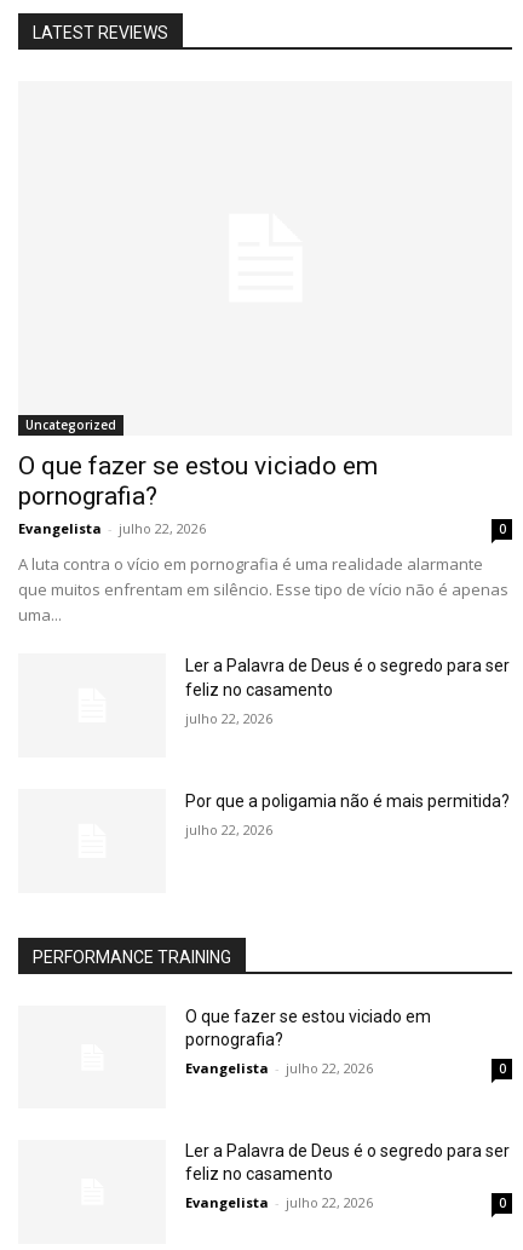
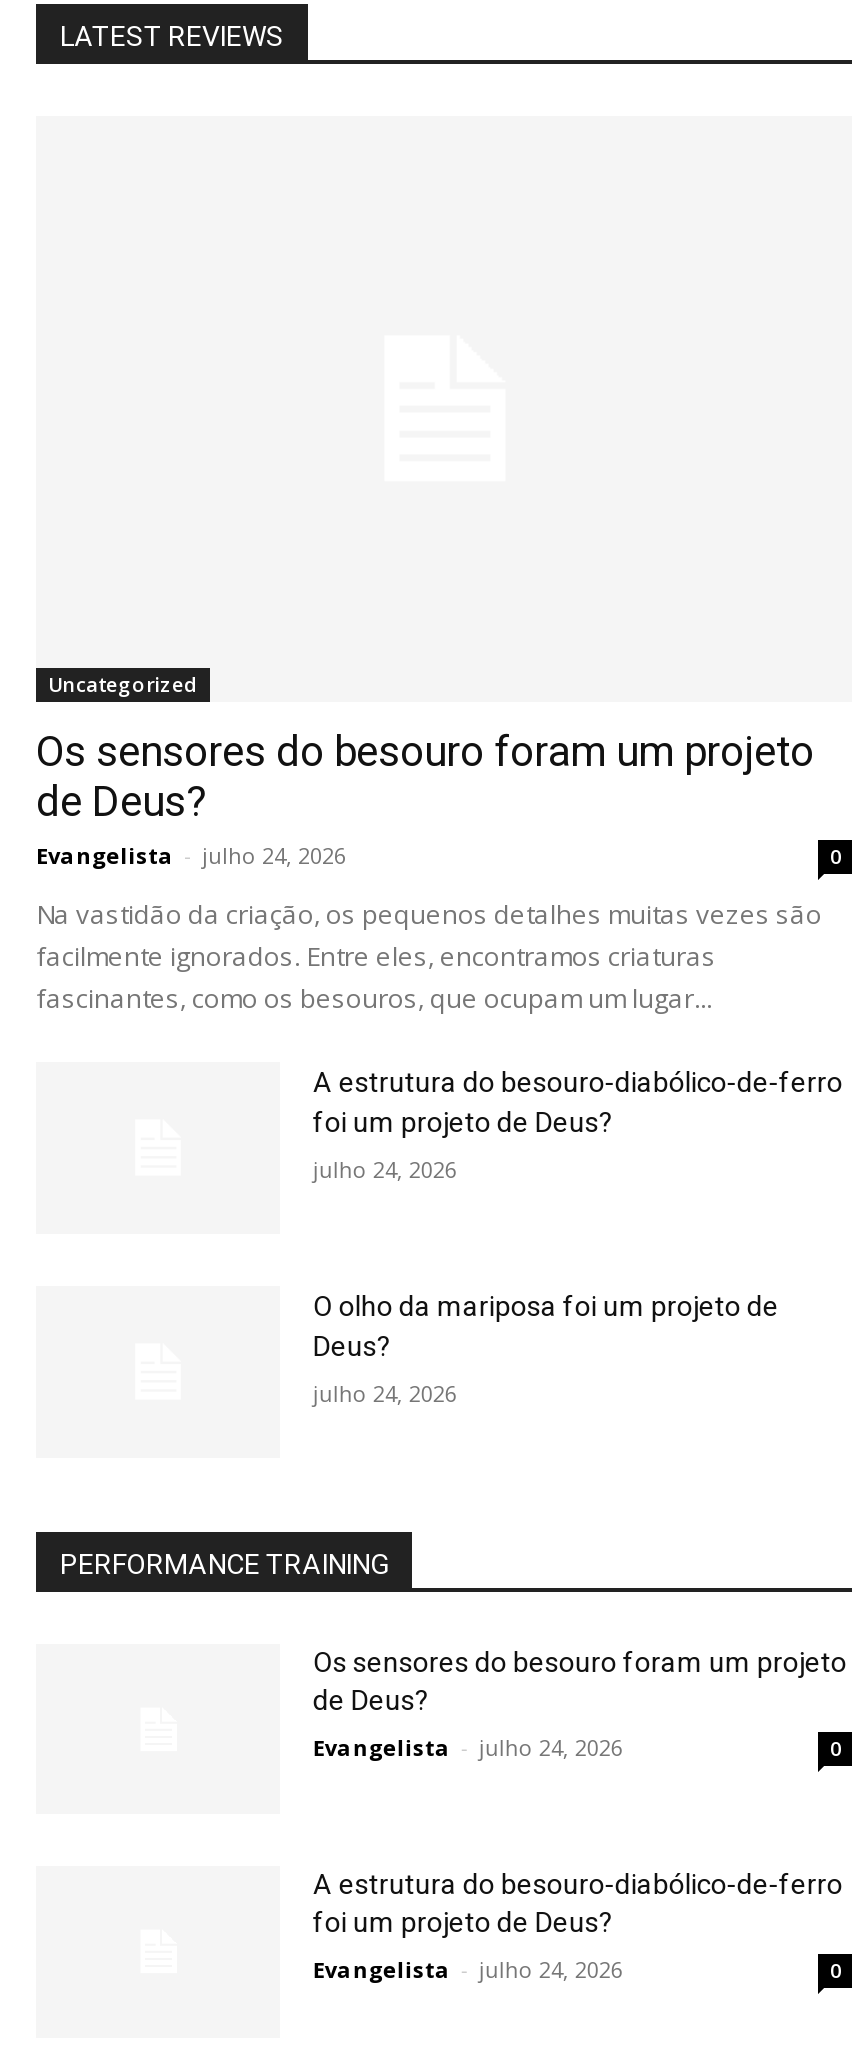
[18,452,378,538] O que fazer se estou viciado em | pornografia? | Evangelista - julho 22, 2026 -> [36,728,814,870] Os sensores do besouro foram um projeto | de Deus? | Evangelista - julho 24, 2026
[18,553,508,626] A luta contra o vício em pornografia é uma realidade alarmante | que muitos enfrentam em silêncio. Esse tipo de vício não é apenas | uma... -> [36,896,822,1016] Na vastidão da criação, os pequenos detalhes muitas vezes são | facilmente ignorados. Entre eles, encontramos criaturas | fascinantes, como os besouros, que ocupam um lugar...
[186,656,510,700] Ler a Palavra de Deus é o segredo para ser | feliz no casamento -> [313,1066,843,1138] A estrutura do besouro-diabólico-de-ferro | foi um projeto de Deus?
[186,709,273,727] julho 22, 2026 -> [313,1154,457,1184] julho 24, 2026
[186,791,510,811] Por que a poligamia não é mais permitida? -> [313,1290,779,1362] O olho da mariposa foi um projeto de | Deus?
[186,820,273,838] julho 22, 2026 -> [313,1378,457,1408] julho 24, 2026
[186,1006,431,1049] O que fazer se estou viciado em | pornografia? -> [313,1645,847,1715] Os sensores do besouro foram um projeto | de Deus?
[186,1058,373,1076] Evangelista - julho 22, 2026 -> [313,1731,623,1761] Evangelista - julho 24, 2026
[186,1141,510,1184] Ler a Palavra de Deus é o segredo para ser | feliz no casamento -> [313,1869,843,1939] A estrutura do besouro-diabólico-de-ferro | foi um projeto de Deus?
[186,1193,373,1212] Evangelista - julho 22, 2026 -> [313,1955,623,1985] Evangelista - julho 24, 2026

